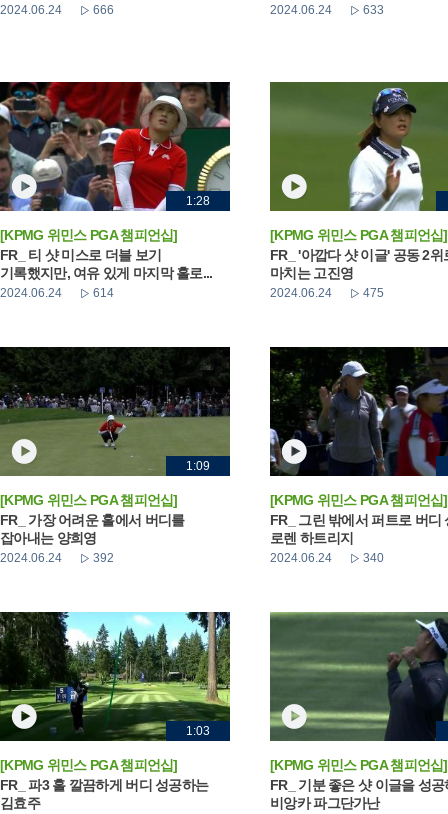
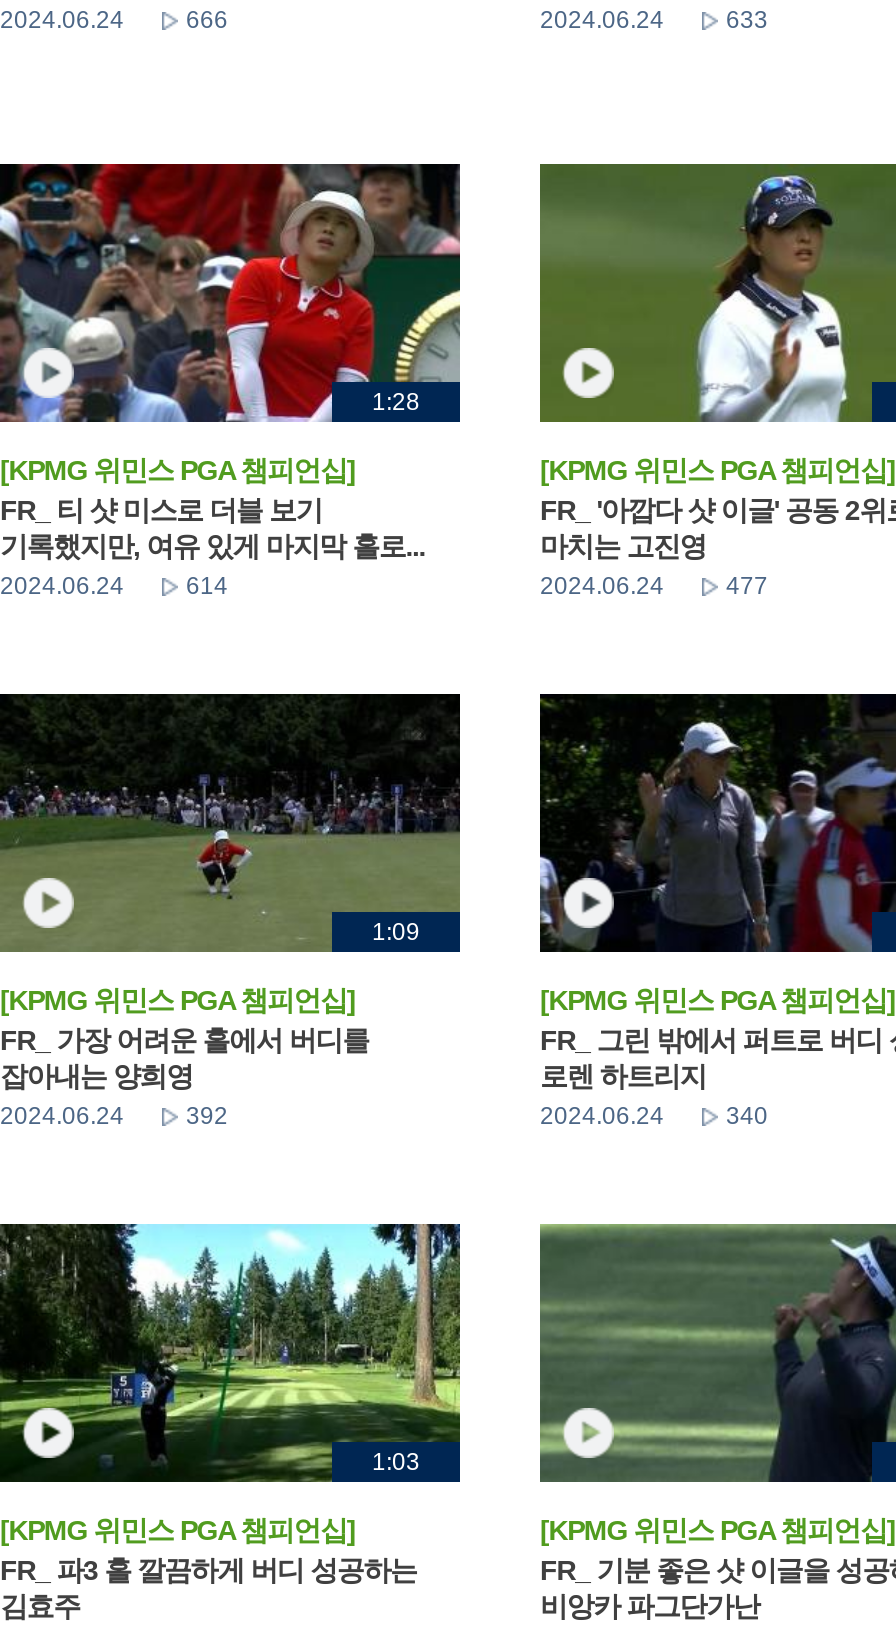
[363,286,384,300] 475 -> [726,572,768,600] 477

